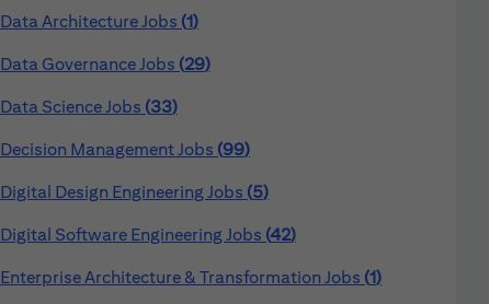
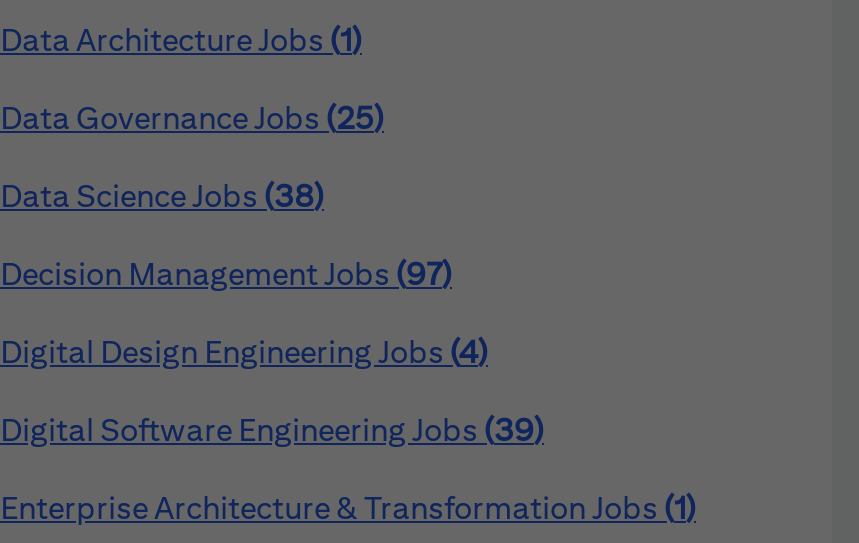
[0,53,205,74] Data Governance Jobs 29 -> [0,99,374,137] Data Governance Jobs 25
[0,96,172,117] Data Science Jobs 33 -> [0,177,314,215] Data Science Jobs 38
[0,139,244,160] Decision Management Jobs 99 -> [0,255,442,293] Decision Management Jobs 97
[0,181,263,202] Digital Design Engineering Jobs 5 -> [0,333,478,371] Digital Design Engineering Jobs 4
[0,224,291,245] Digital Software Engineering Jobs 42 -> [0,411,534,449] Digital Software Engineering Jobs 39

